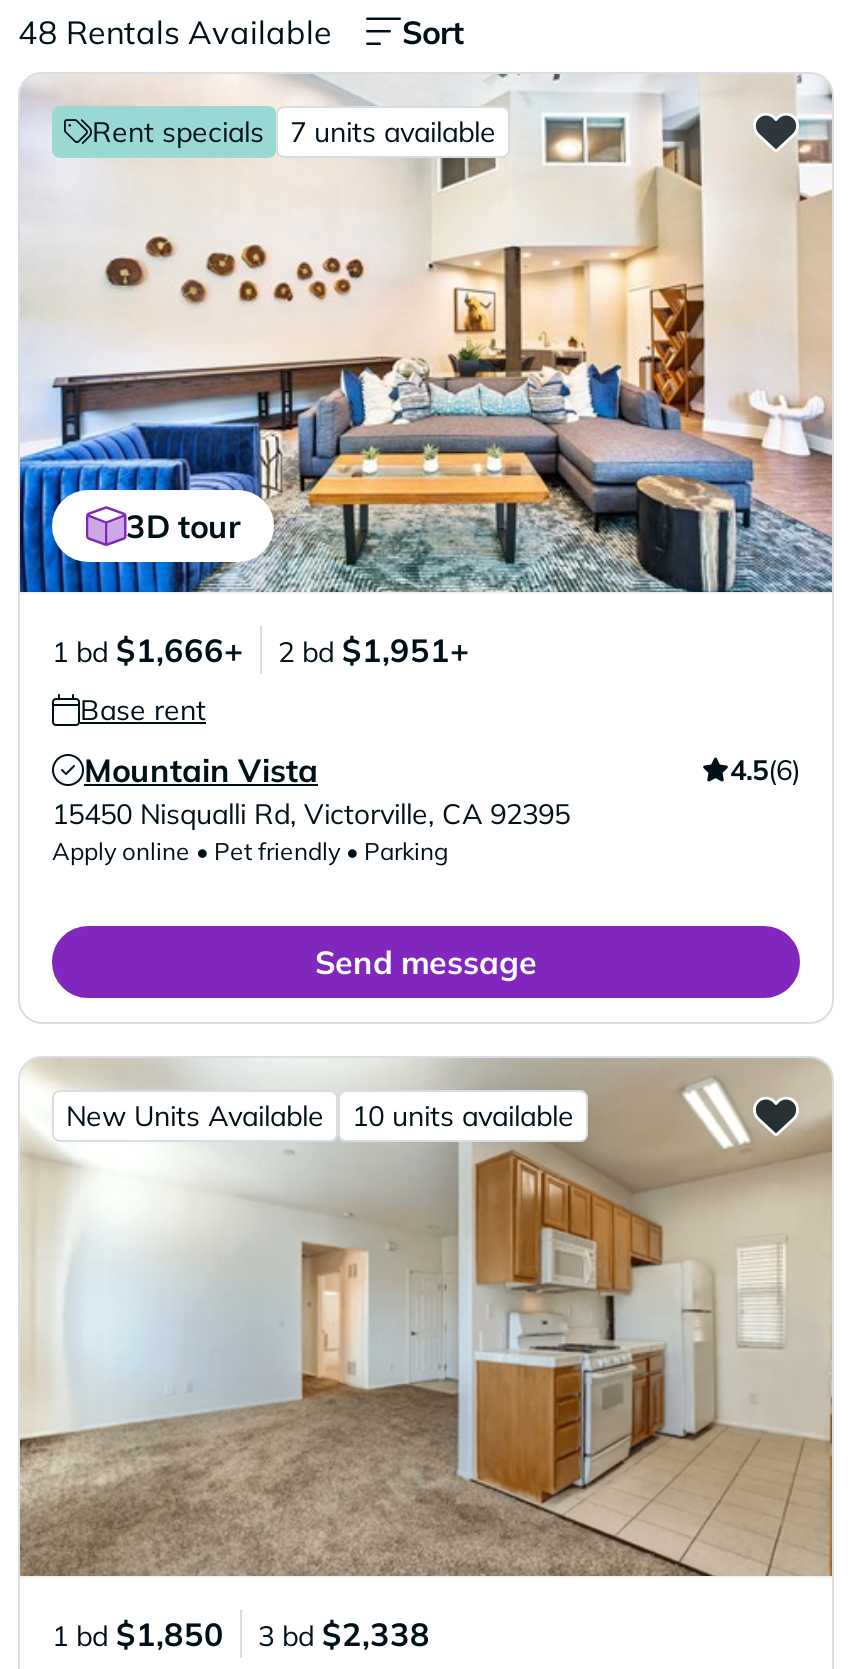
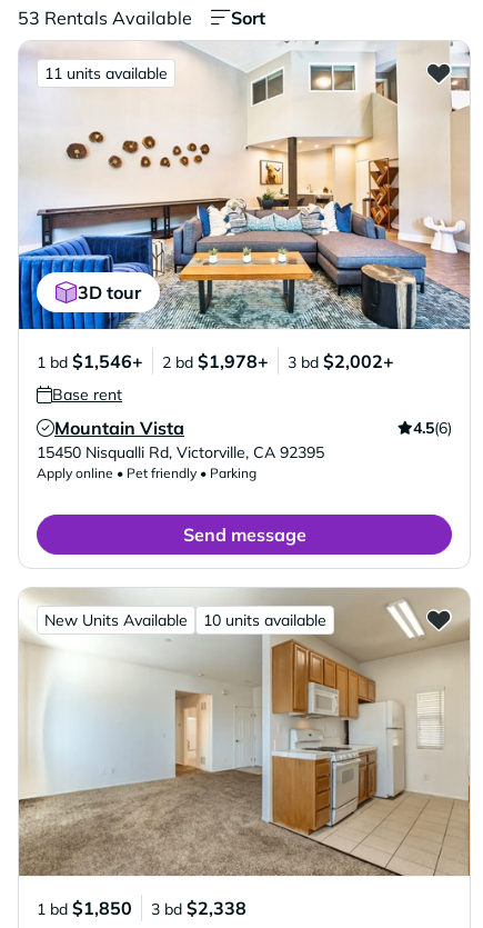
[18,12,332,52] 48 Rentals Available -> [18,7,192,29] 53 Rentals Available
[92,114,496,150] Rent specials | 7 units available -> [44,63,168,83] 11 units available
[52,630,470,670] 1 bd $1,666+ | 2 bd $1,951+ -> [37,350,394,372] 1 bd $1,546+ | 2 bd $1,978+ | 3 bd $2,002+

